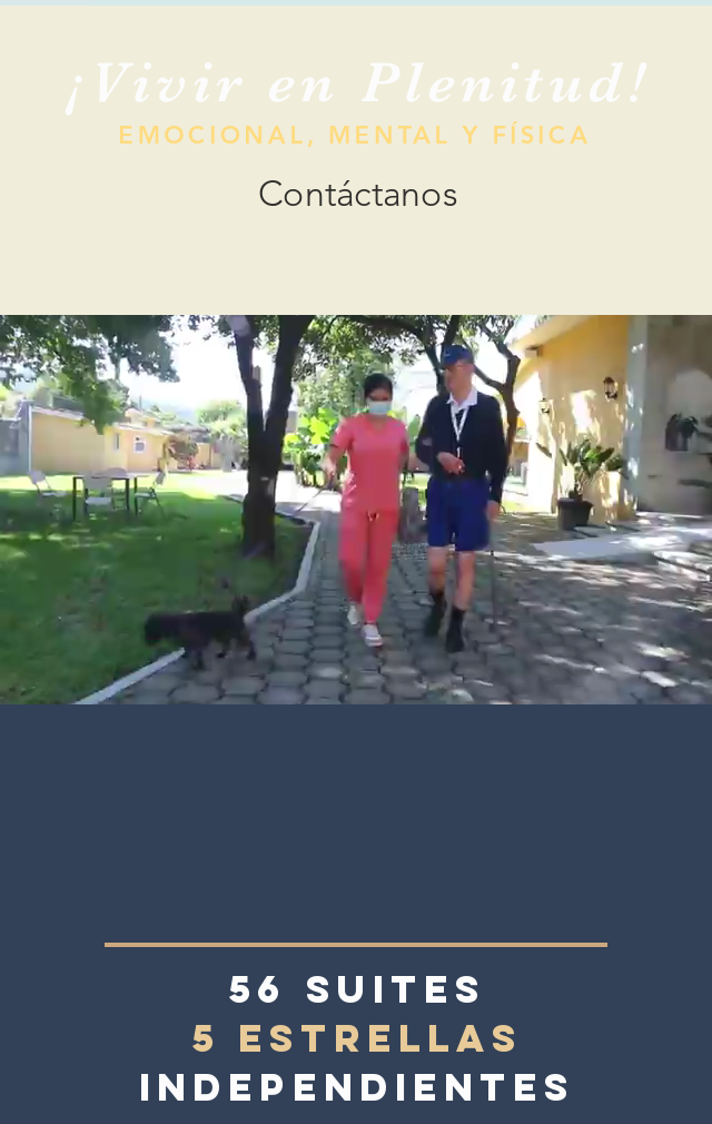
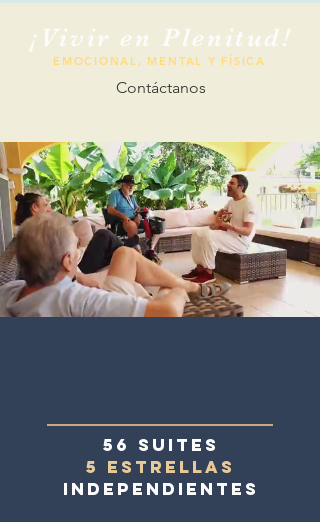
[7,313,705,707] [image] -> [3,141,317,318] [image]

